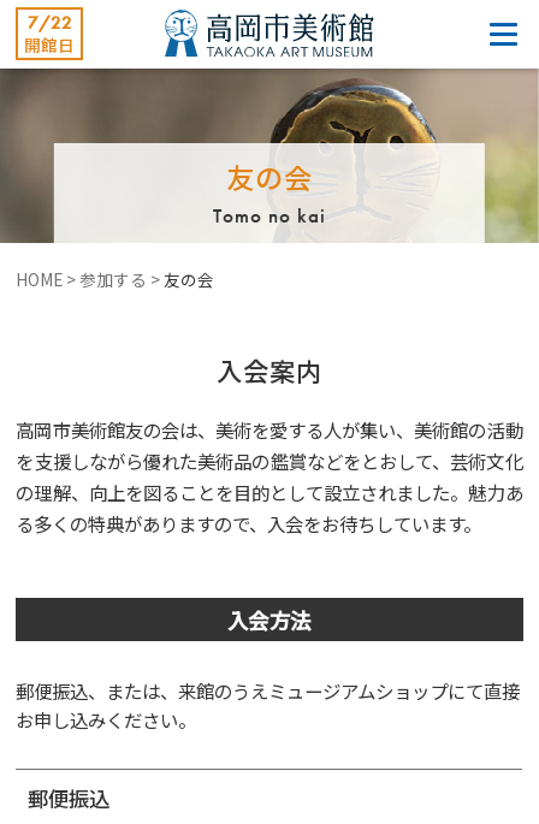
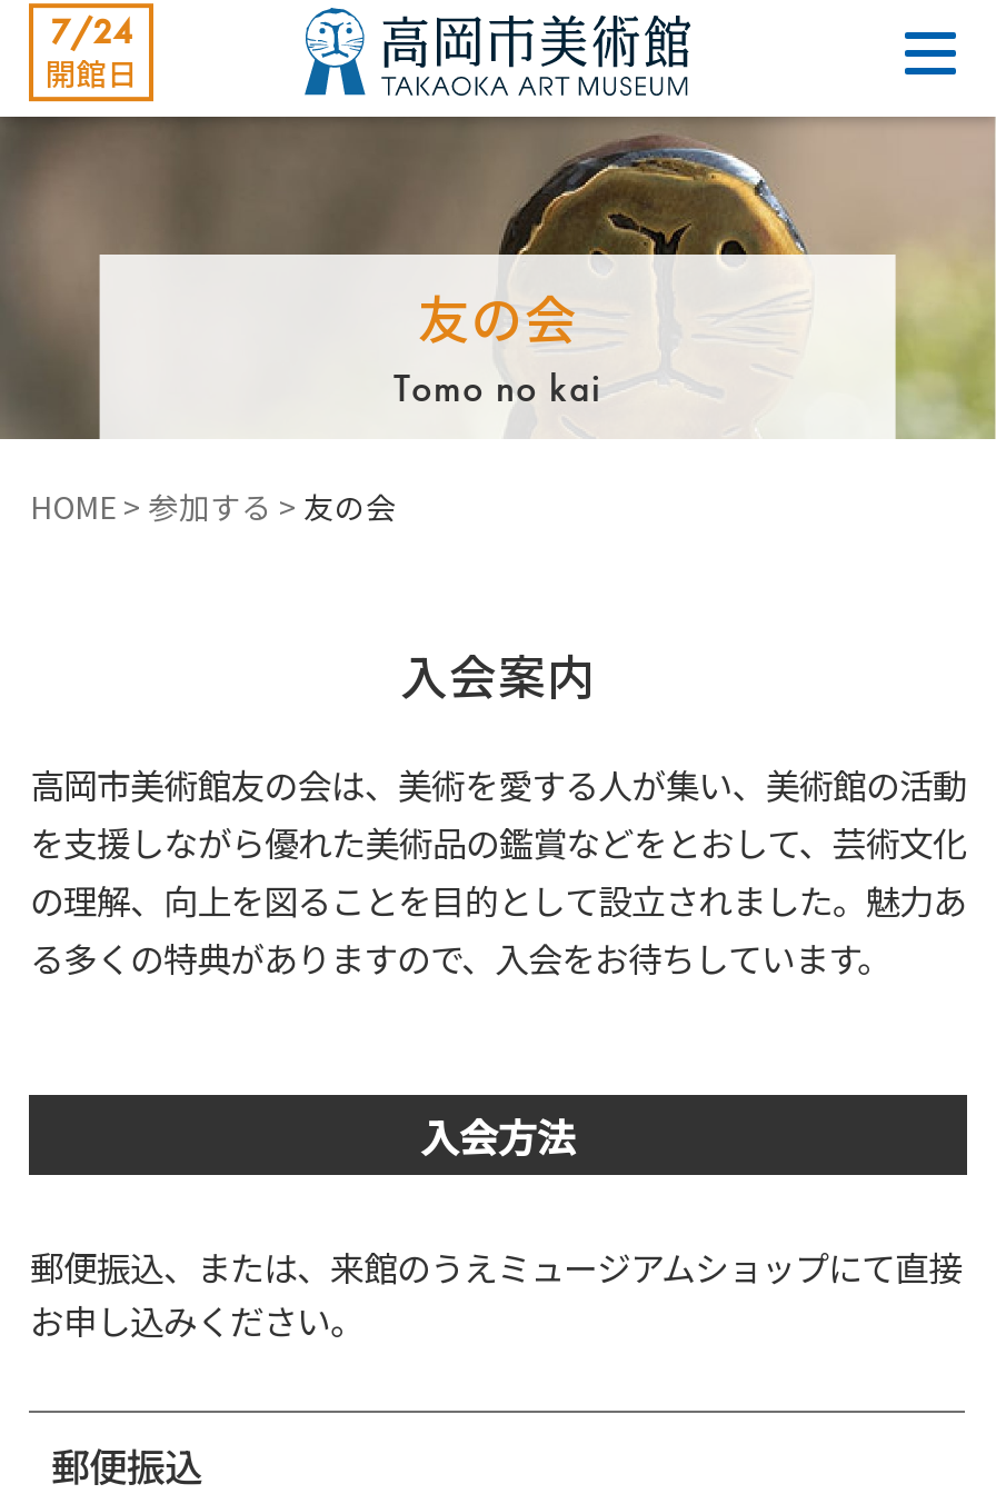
[27,11,72,35] 7/22 -> [51,10,133,54] 7/24

